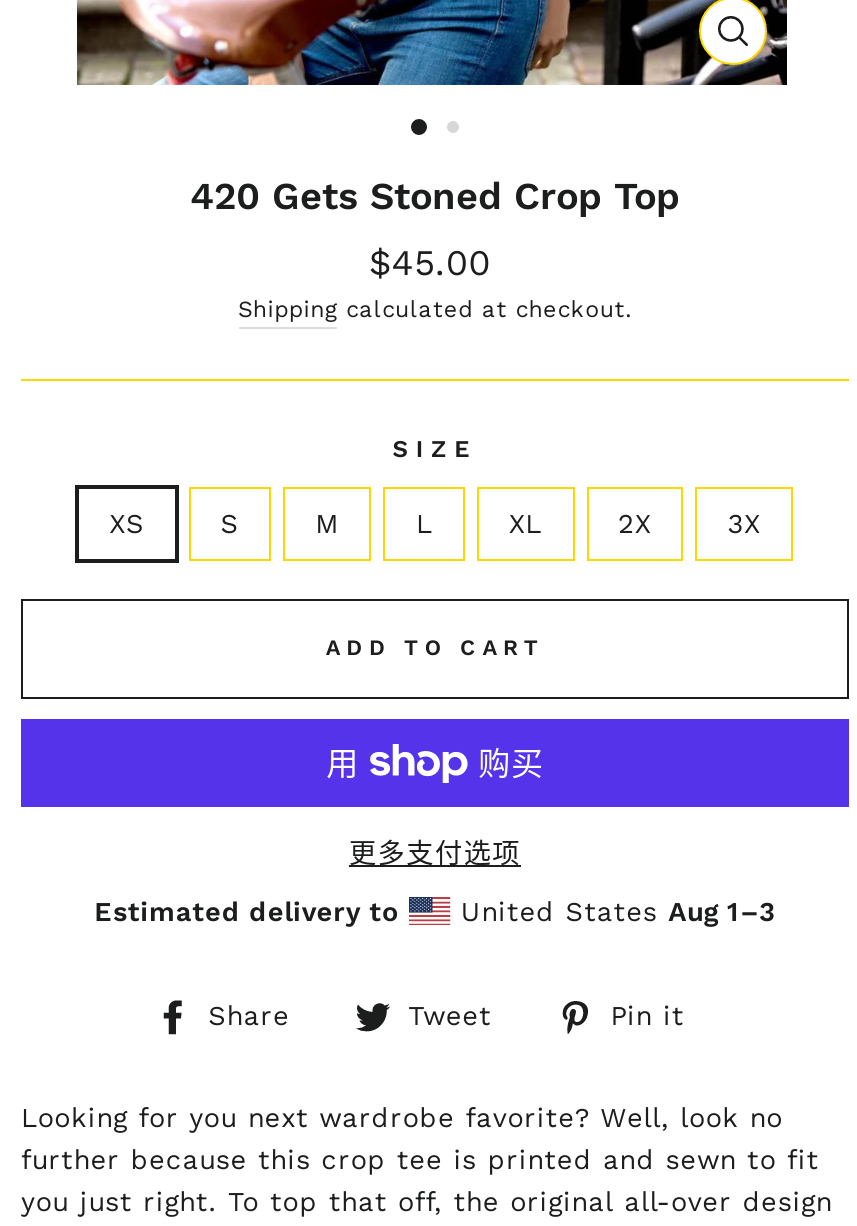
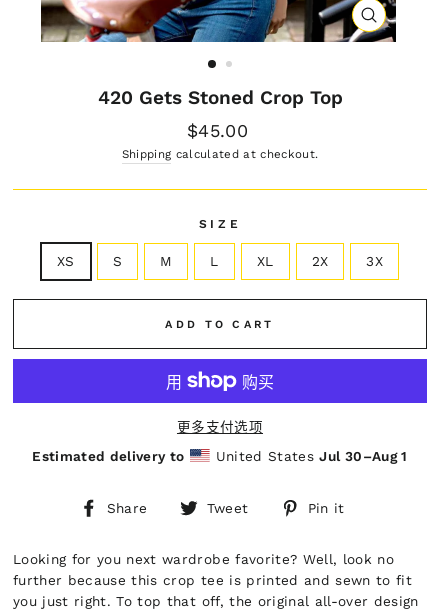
[450,895,776,927] United States Aug 1–3 -> [210,448,408,464] United States Jul 30–Aug 1

